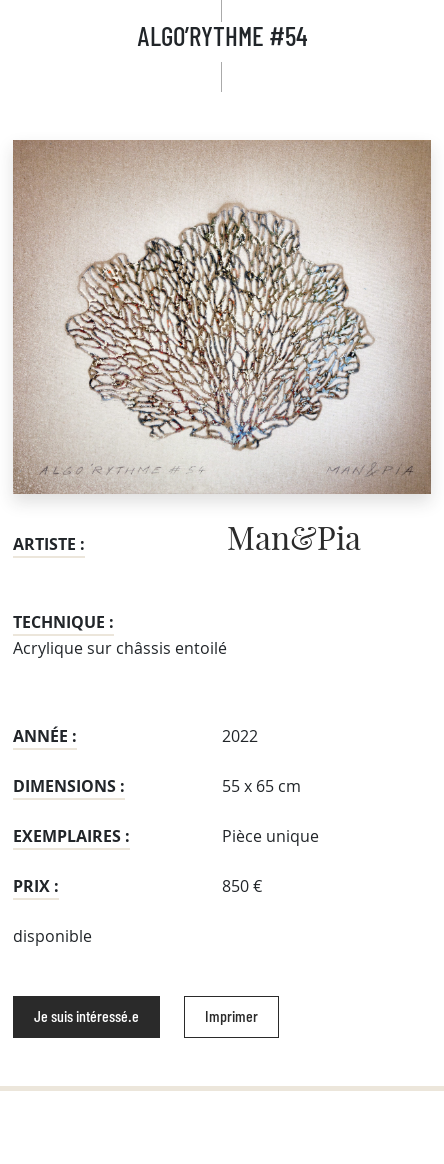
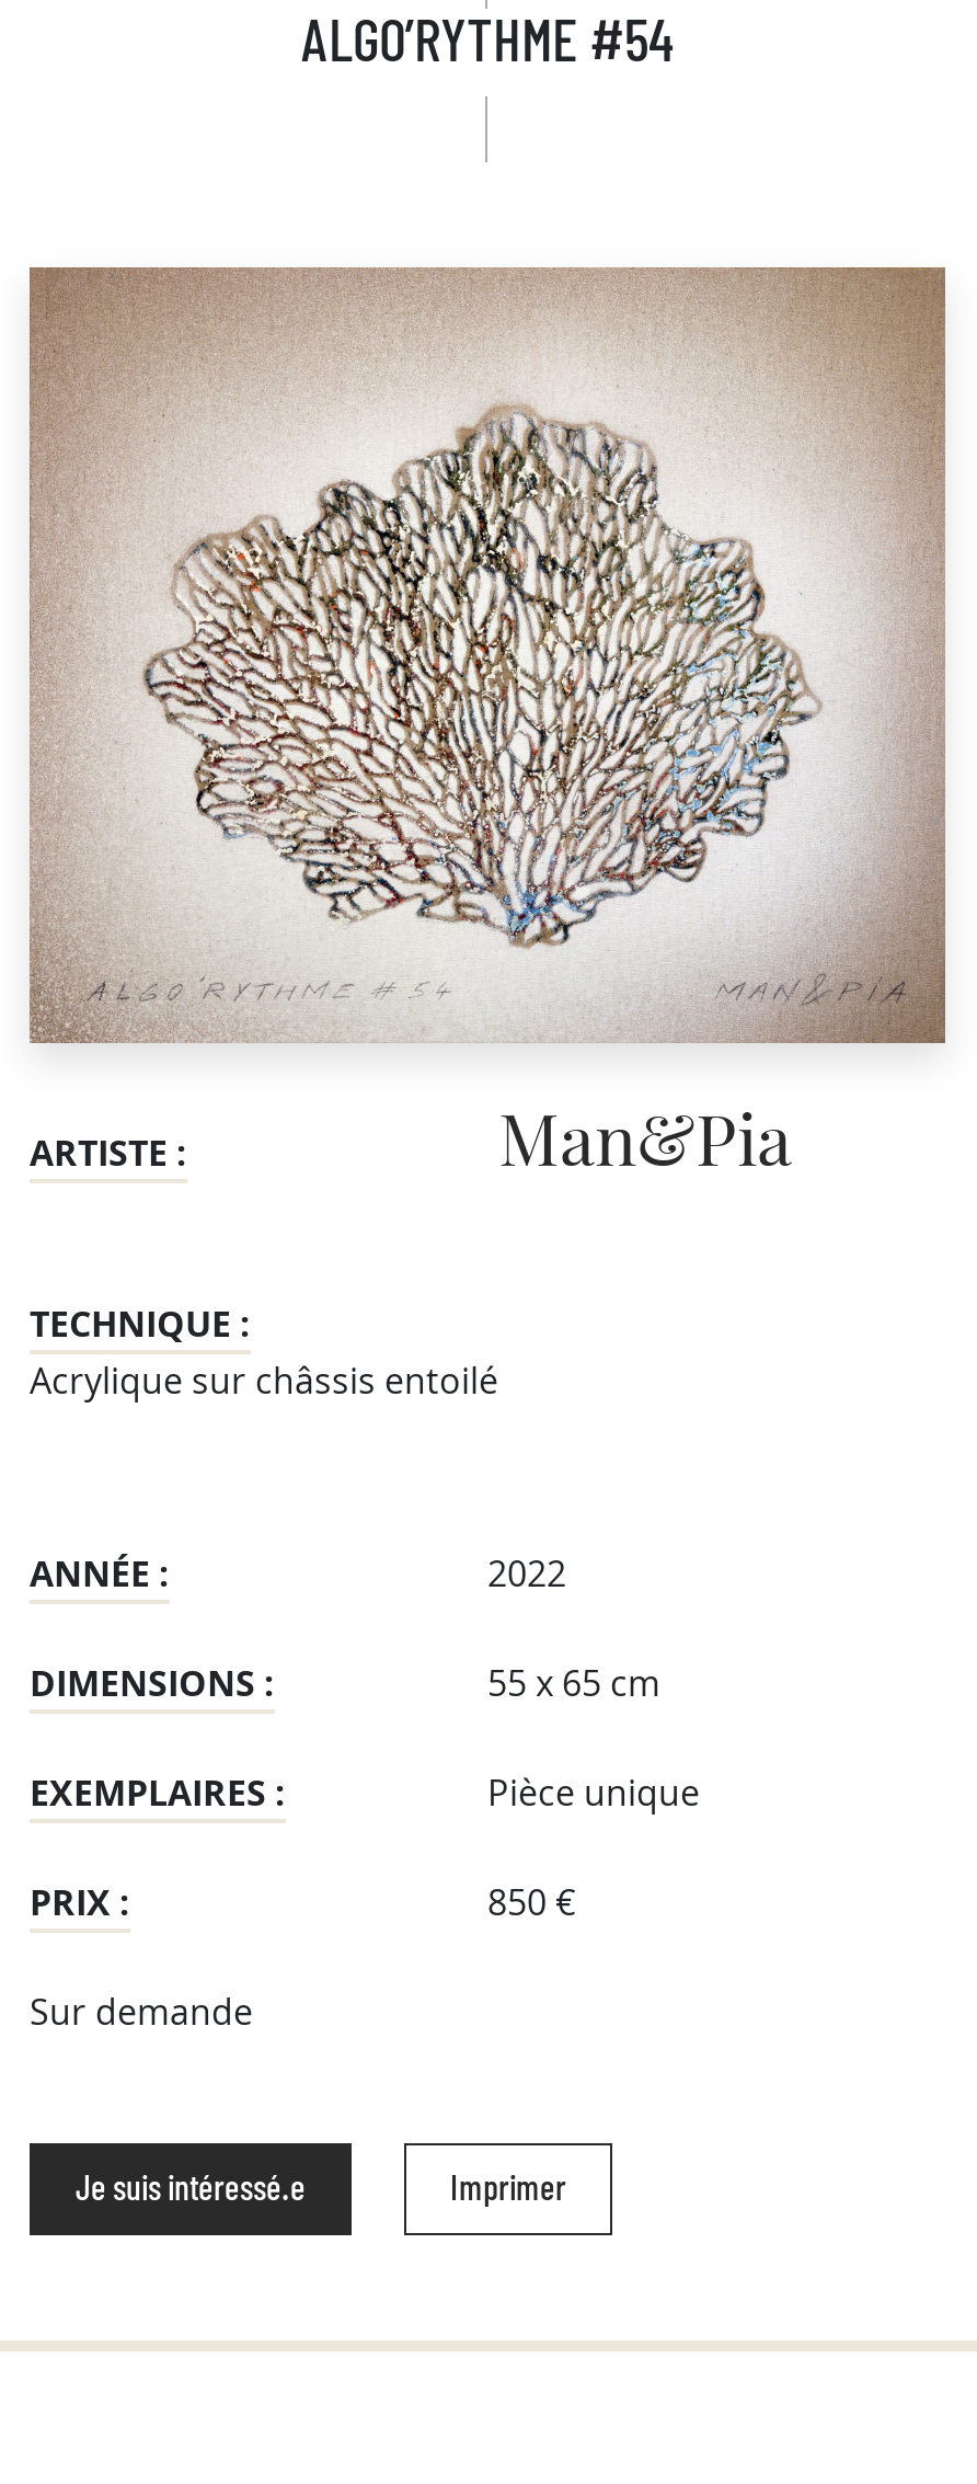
[13,925,92,947] disponible -> [30,1987,253,2035] Sur demande

